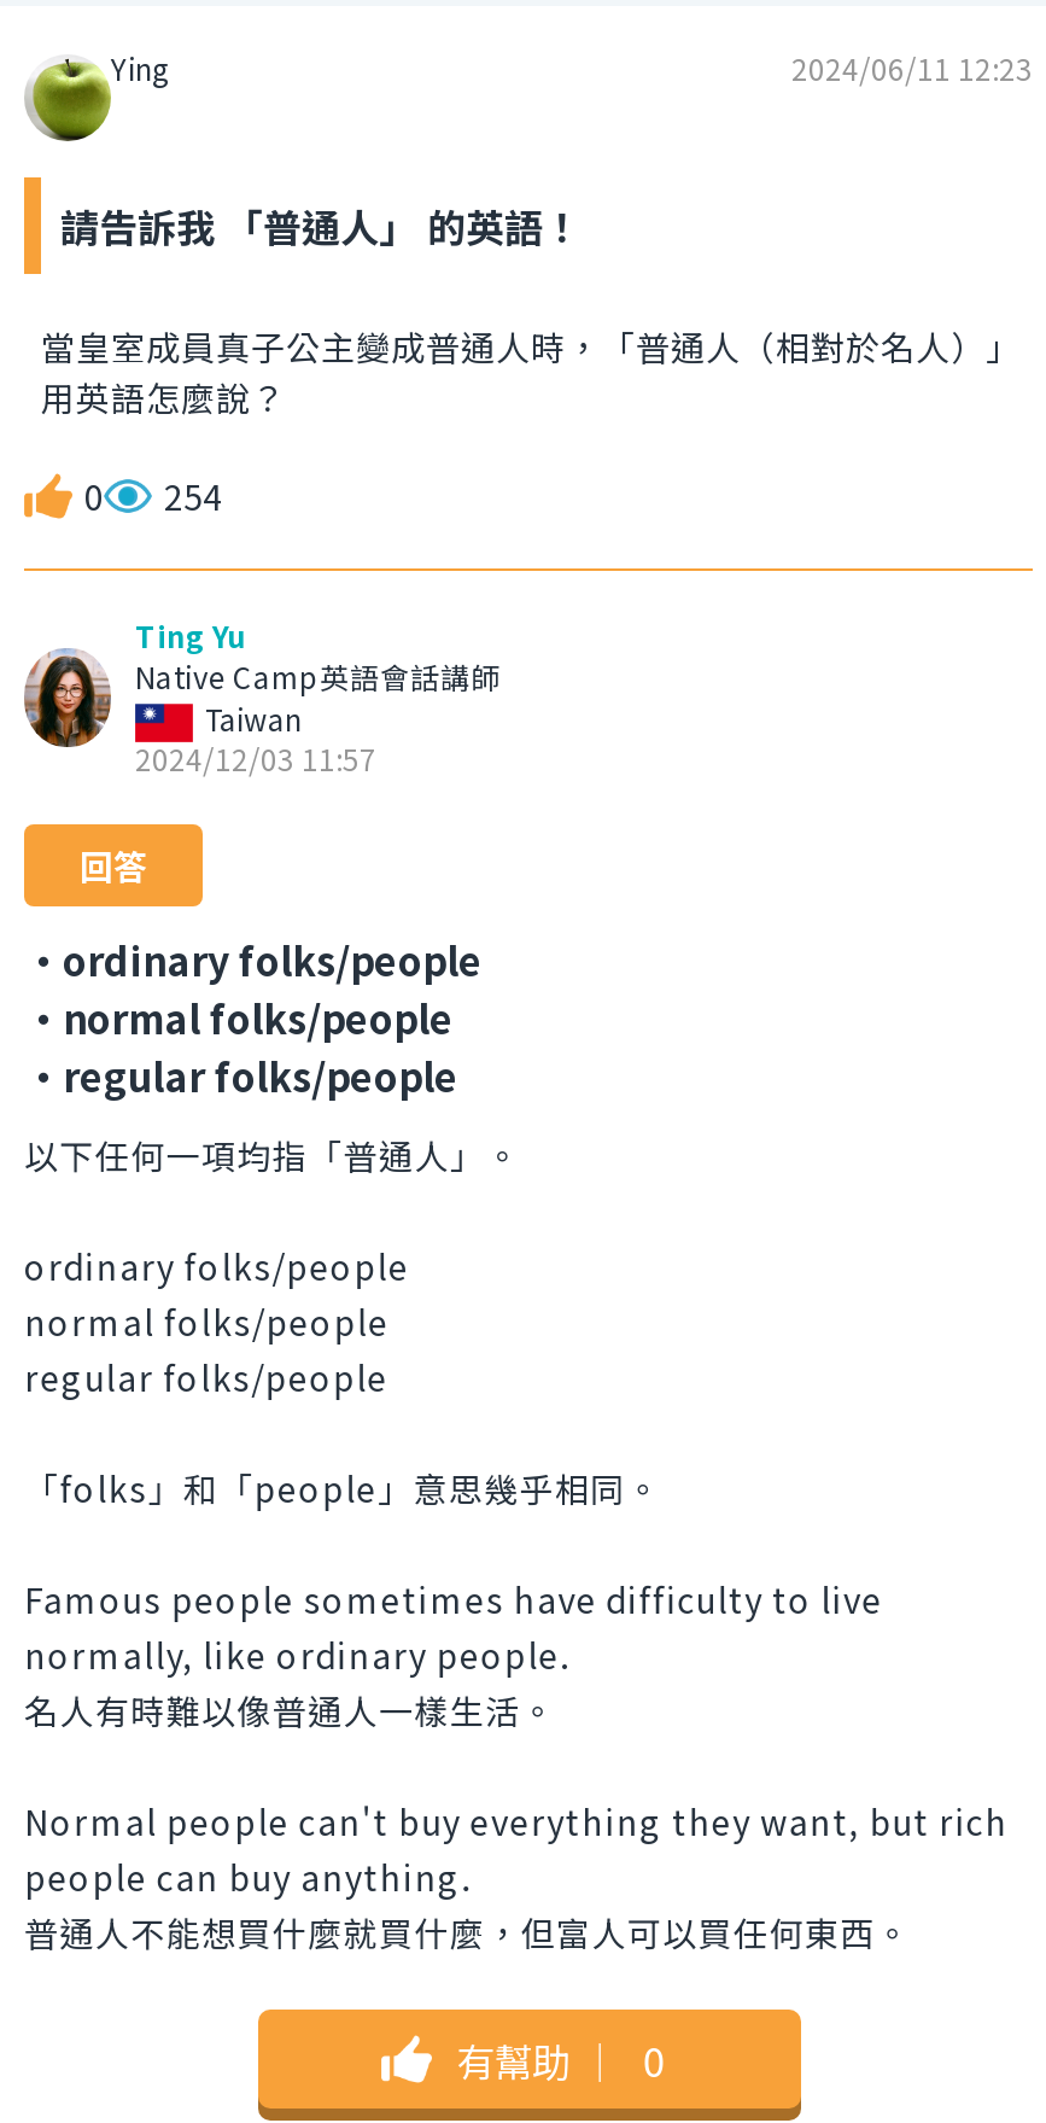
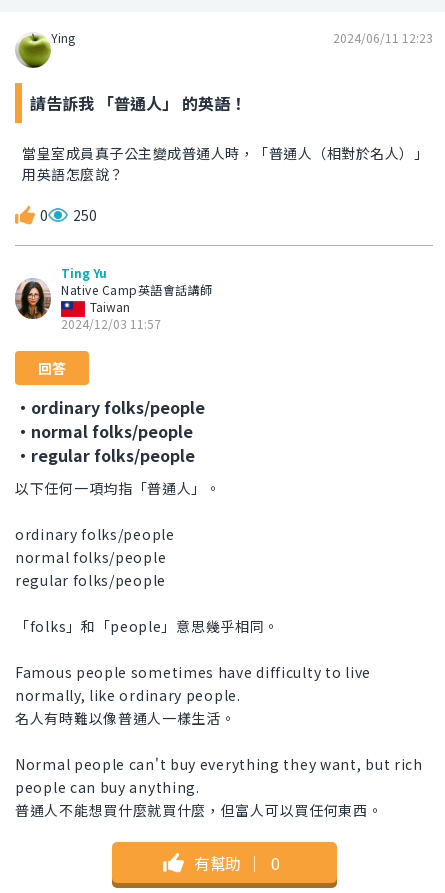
[84,472,222,521] 0 254 -> [40,205,97,225] 0 250

